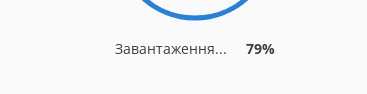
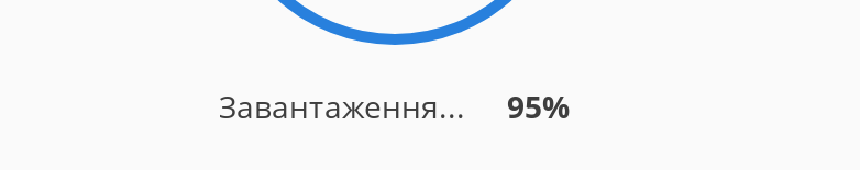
[115,38,275,57] Завантаження... 79% -> [219,84,571,126] Завантаження... 95%

